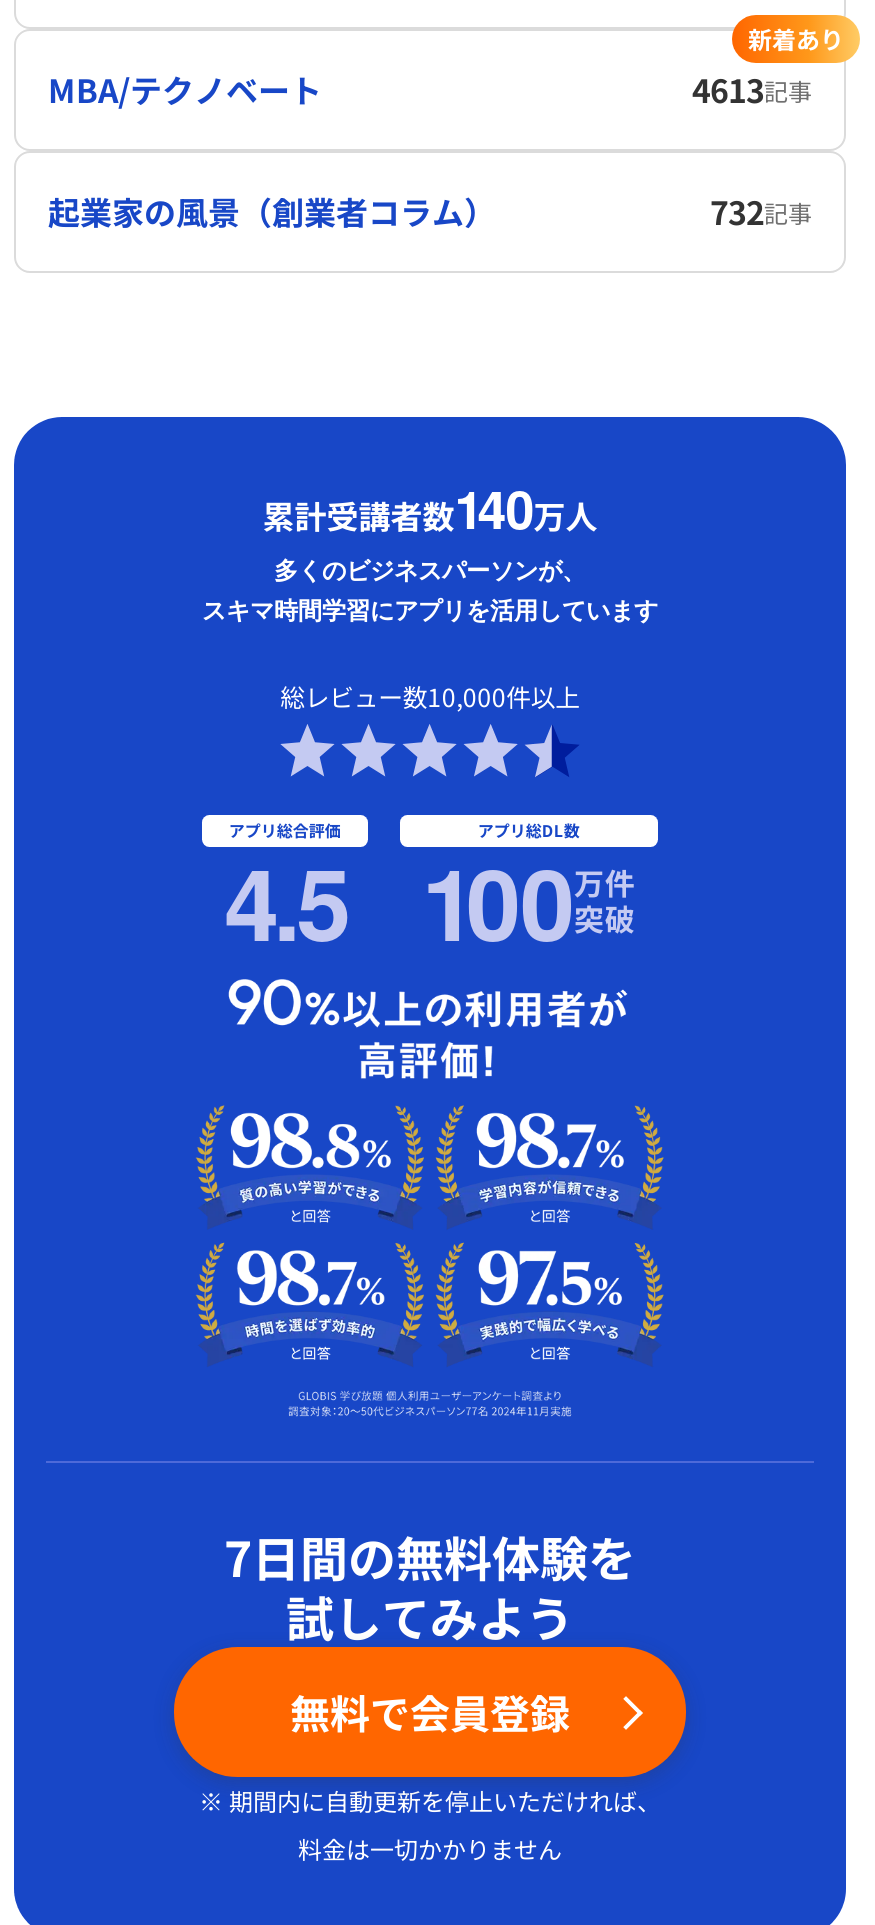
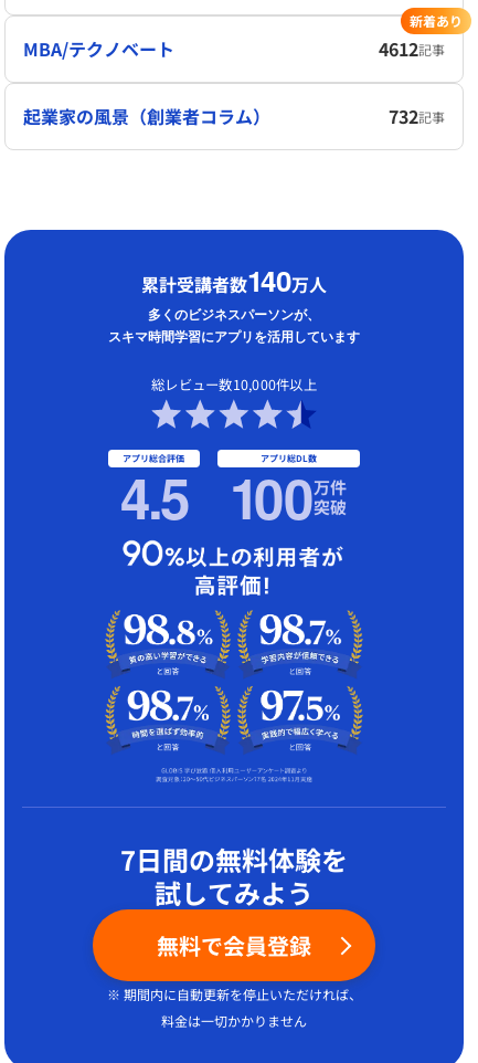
[692,66,812,114] 4613記事 -> [379,36,445,62] 4612記事

